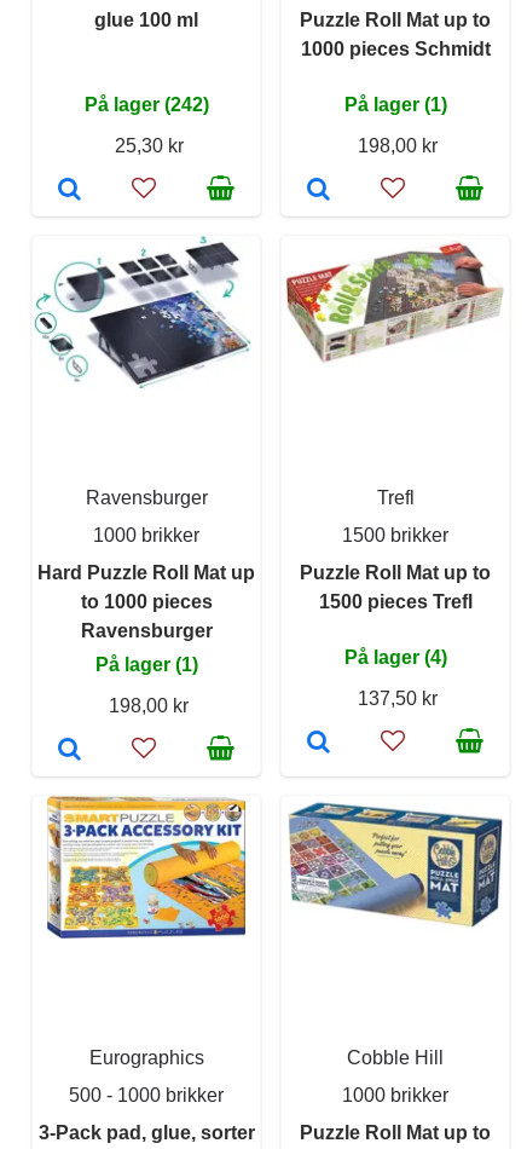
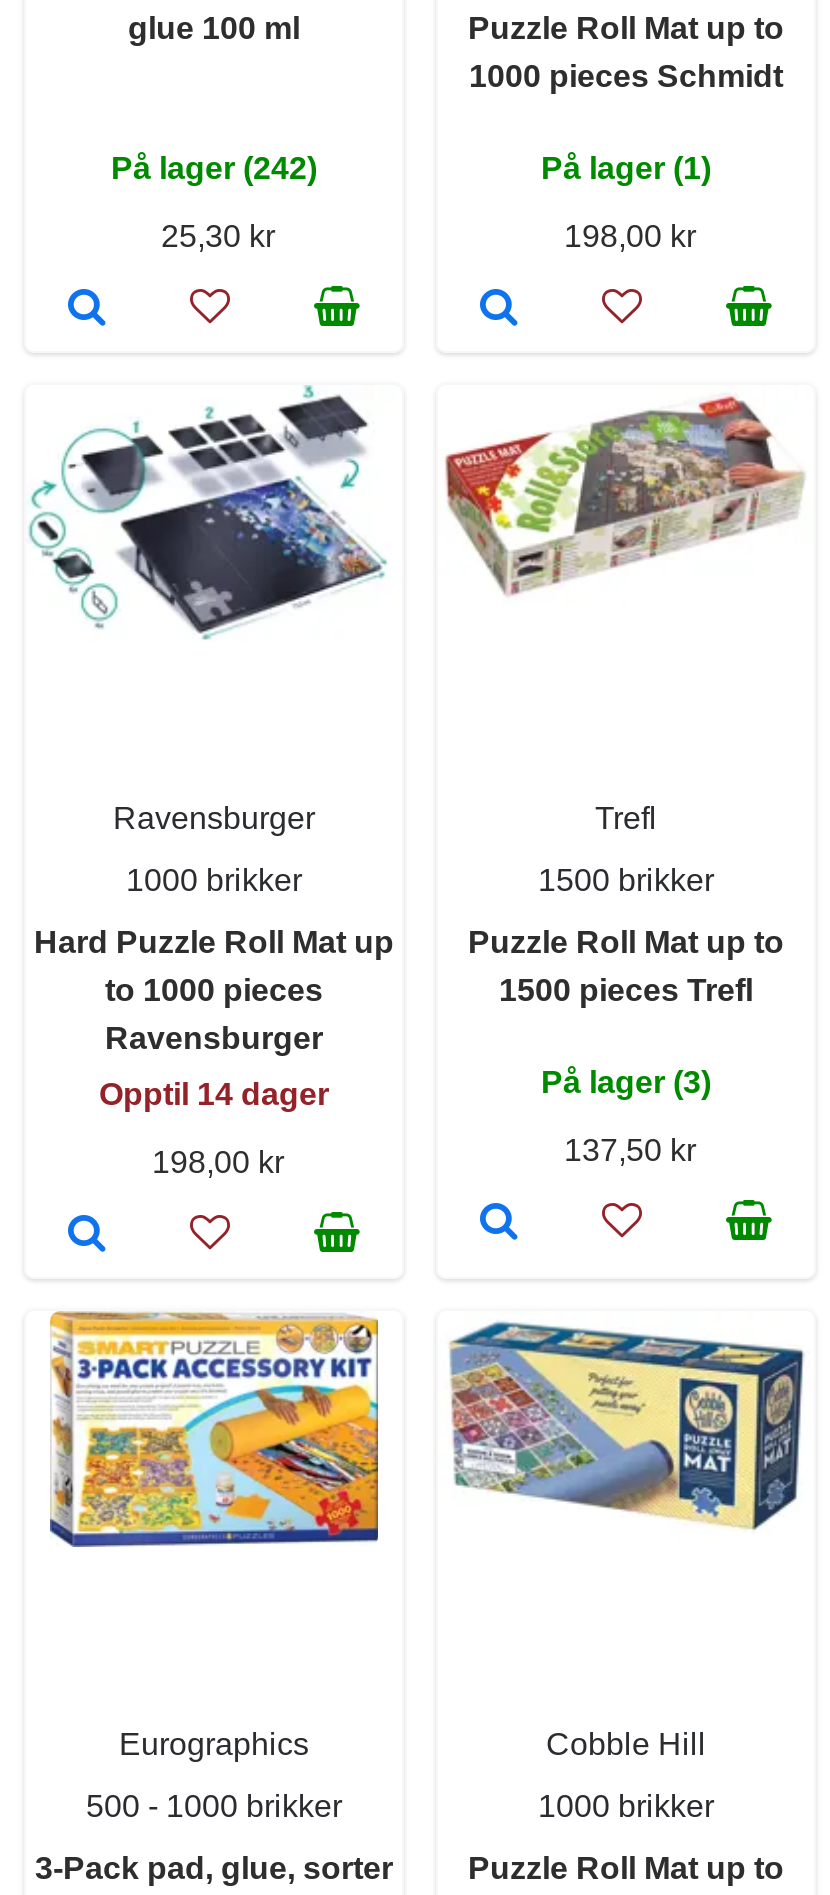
[344,647,447,667] På lager (4) -> [541,1065,711,1099] På lager (3)
[95,654,198,674] På lager (1) -> [99,1077,329,1111] Opptil 14 dager

